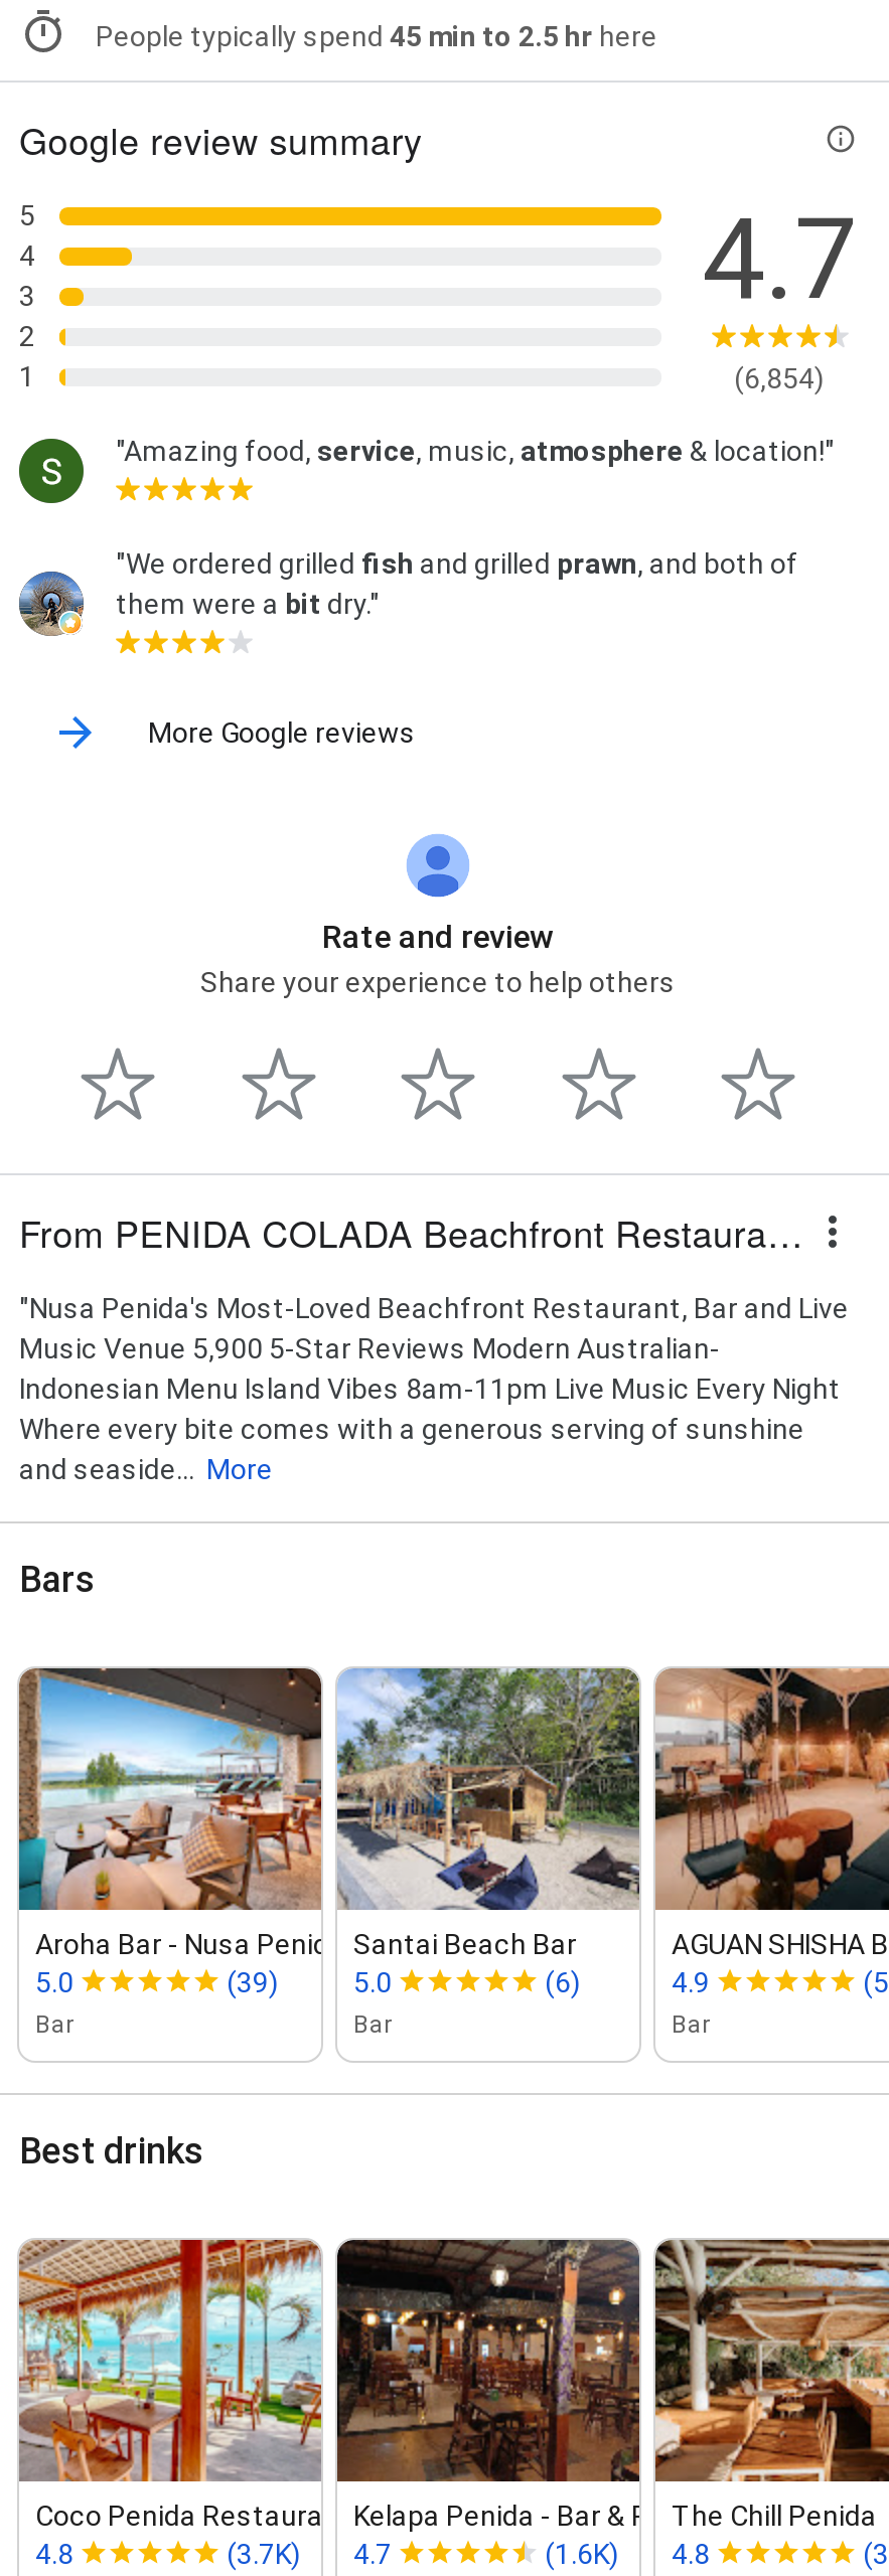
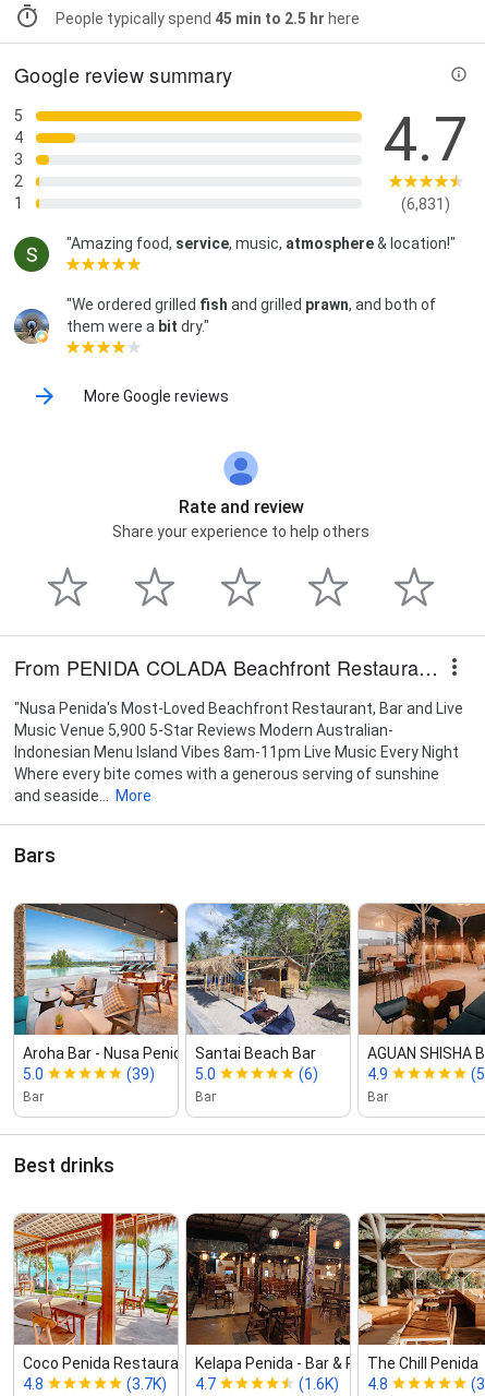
[734,362,825,394] (6,854) -> [401,195,450,213] (6,831)

